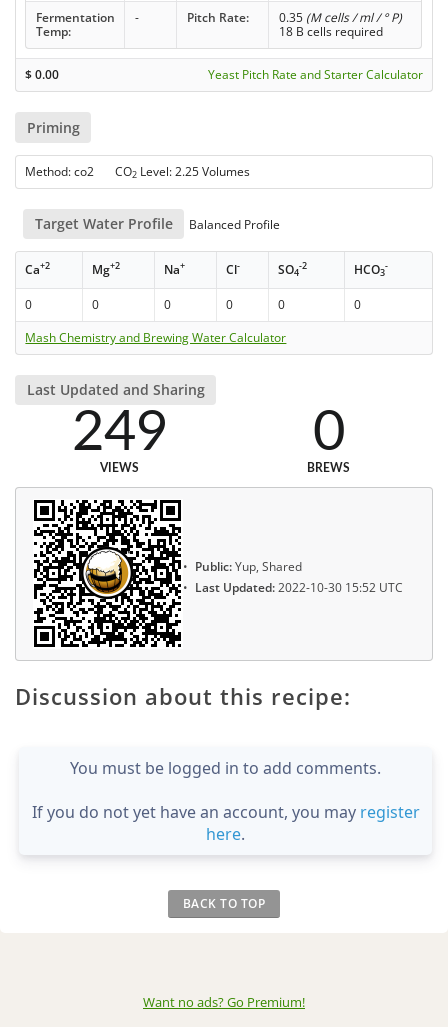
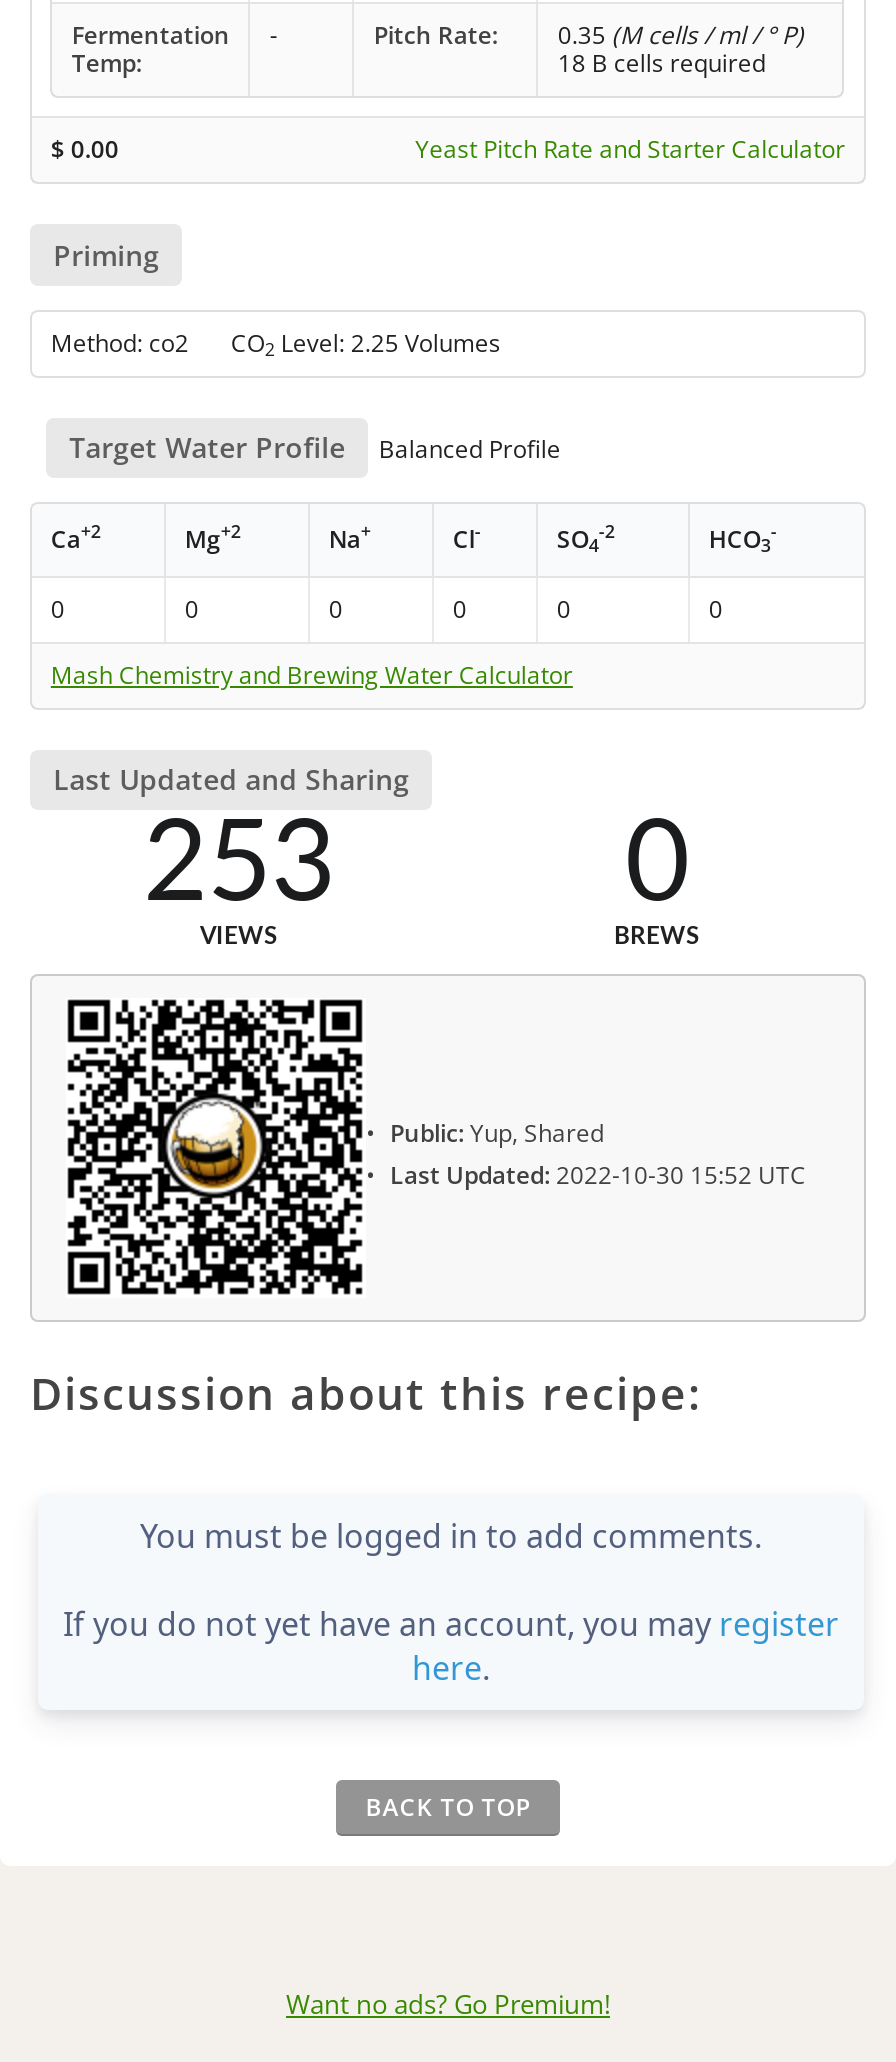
[71,405,167,461] 249 -> [143,811,335,923] 253

